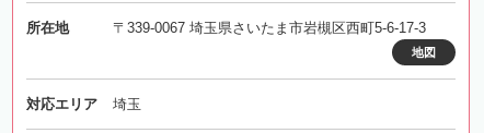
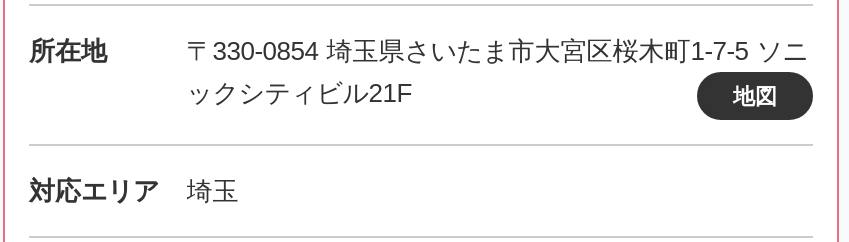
[112,20,426,36] 〒339-0067 埼玉県さいたま市岩槻区西町5-6-17-3 -> [186,36,808,108] 〒330-0854 埼玉県さいたま市大宮区桜木町1-7-5 ソニ | ックシティビル21F

